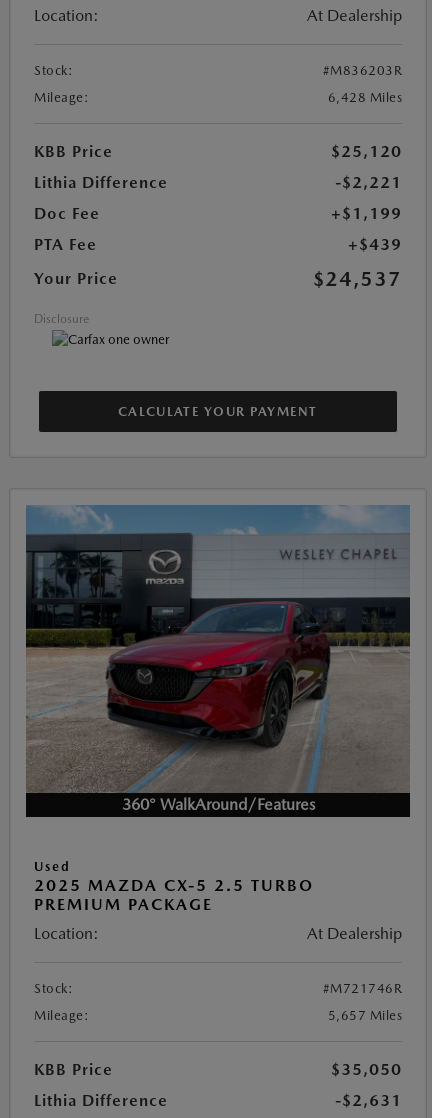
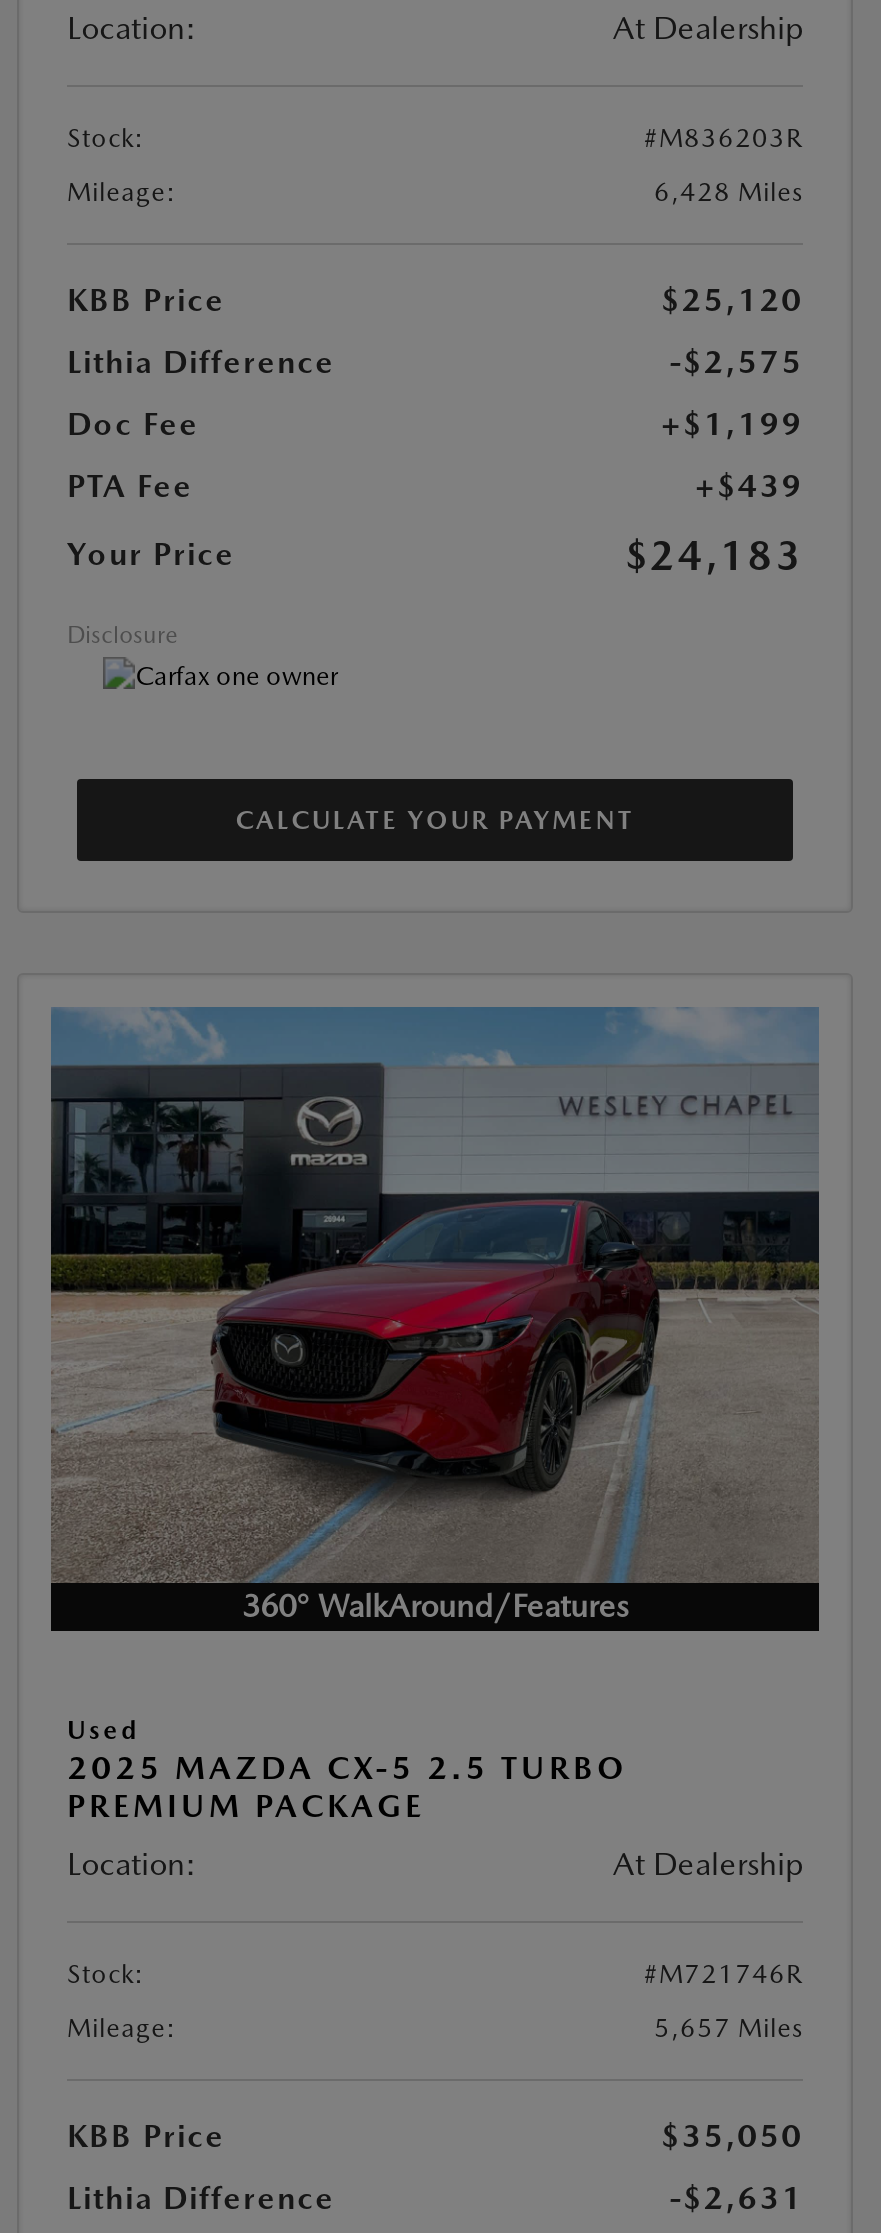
[335,173,402,192] -$2,221 -> [669,344,803,382] -$2,575
[313,267,402,291] $24,537 -> [625,532,803,580] $24,183

